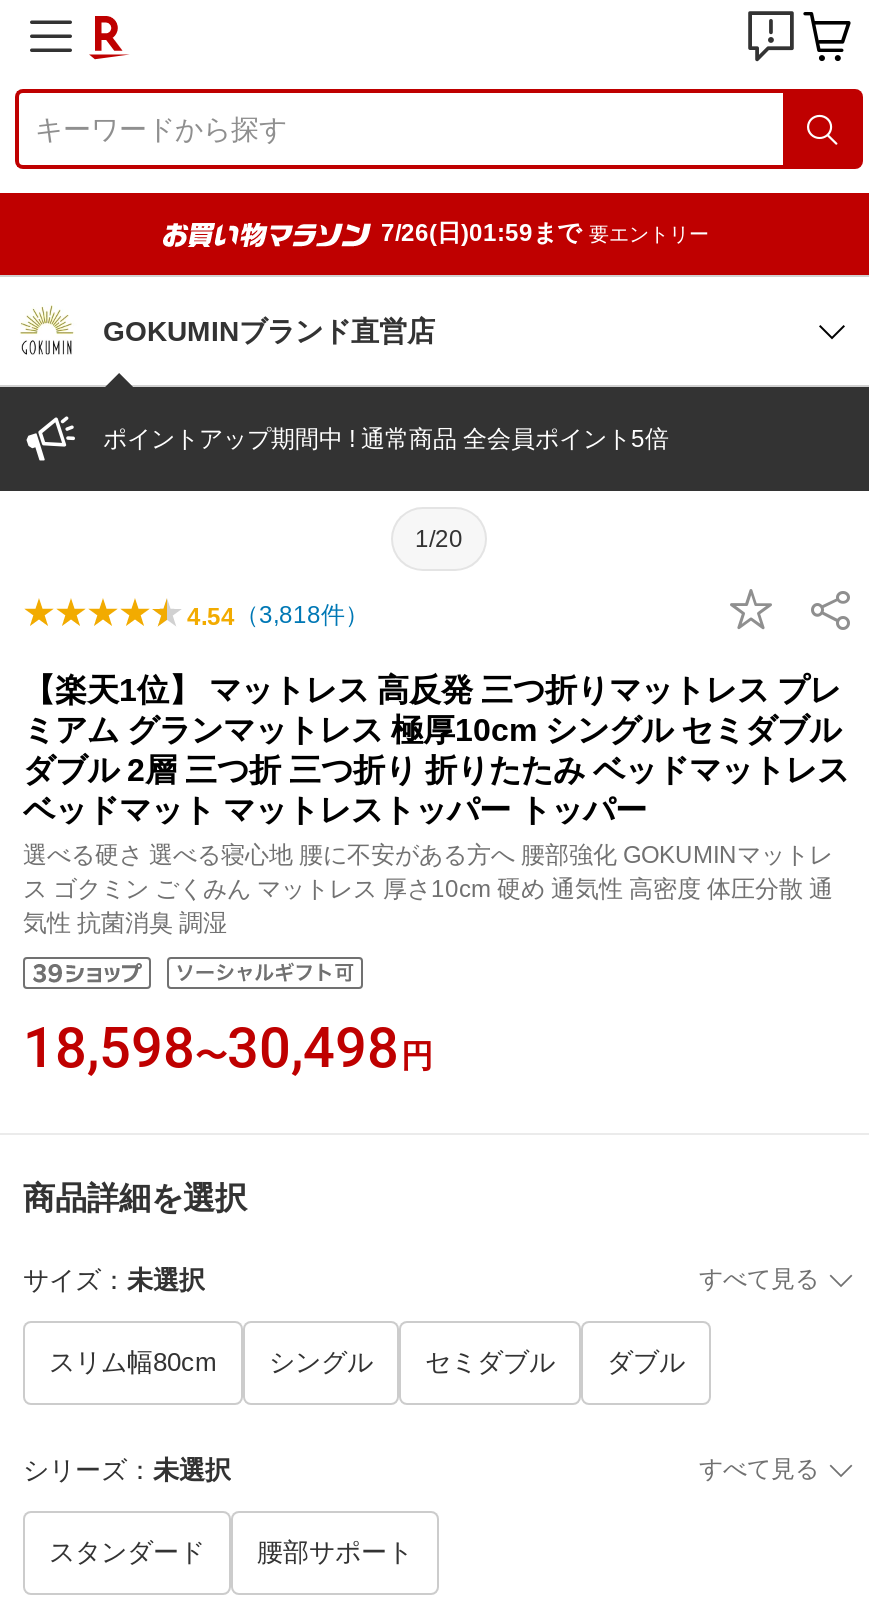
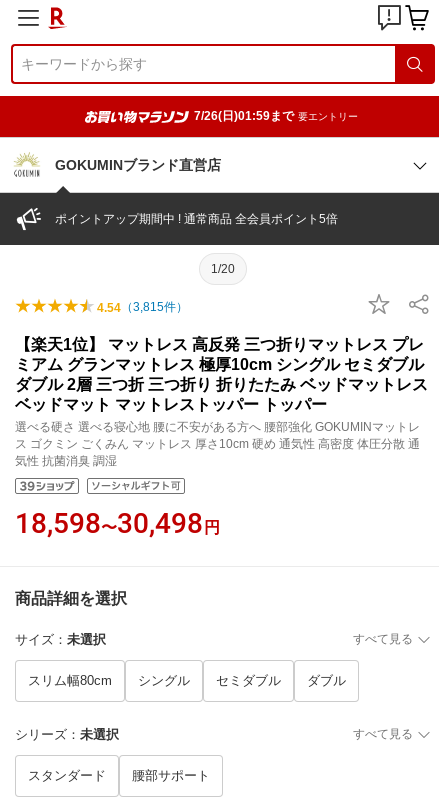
[187,601,369,631] 4.54（3,818件） -> [97,300,188,315] 4.54（3,815件）

